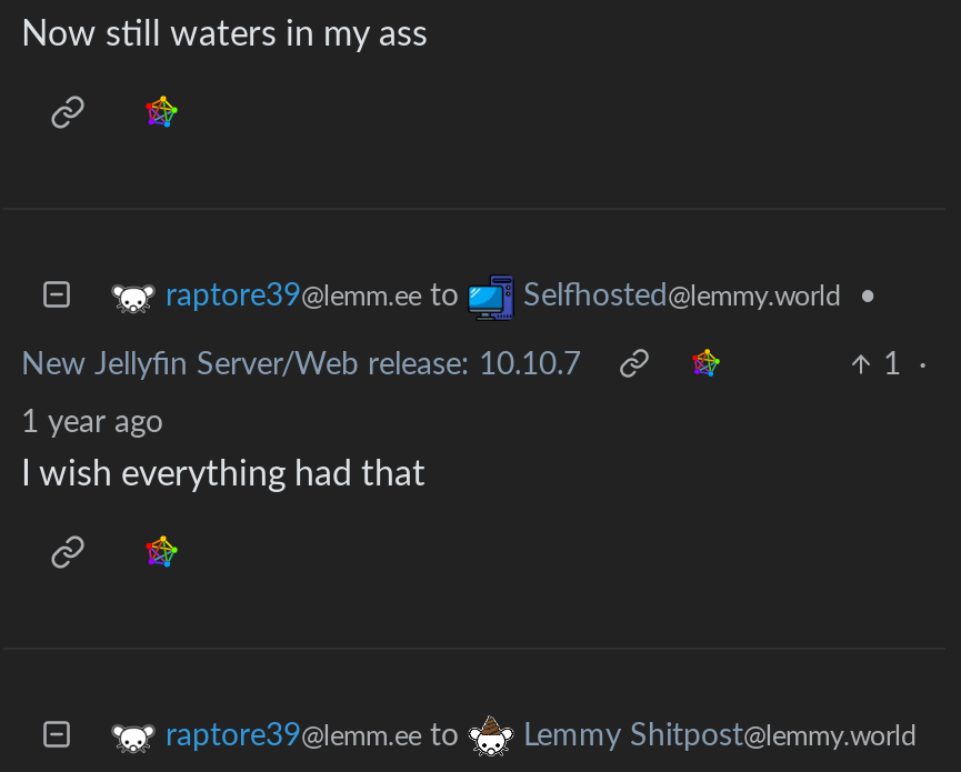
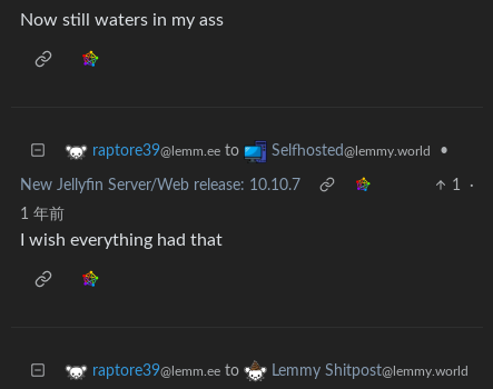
[21,407,163,439] 1 year ago -> [20,207,65,222] 1 年前

